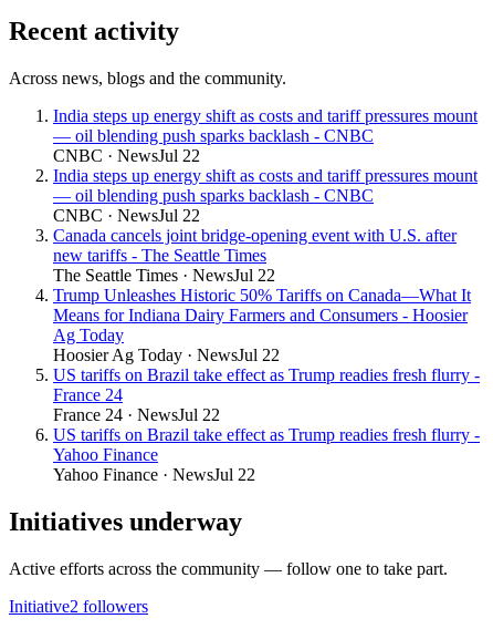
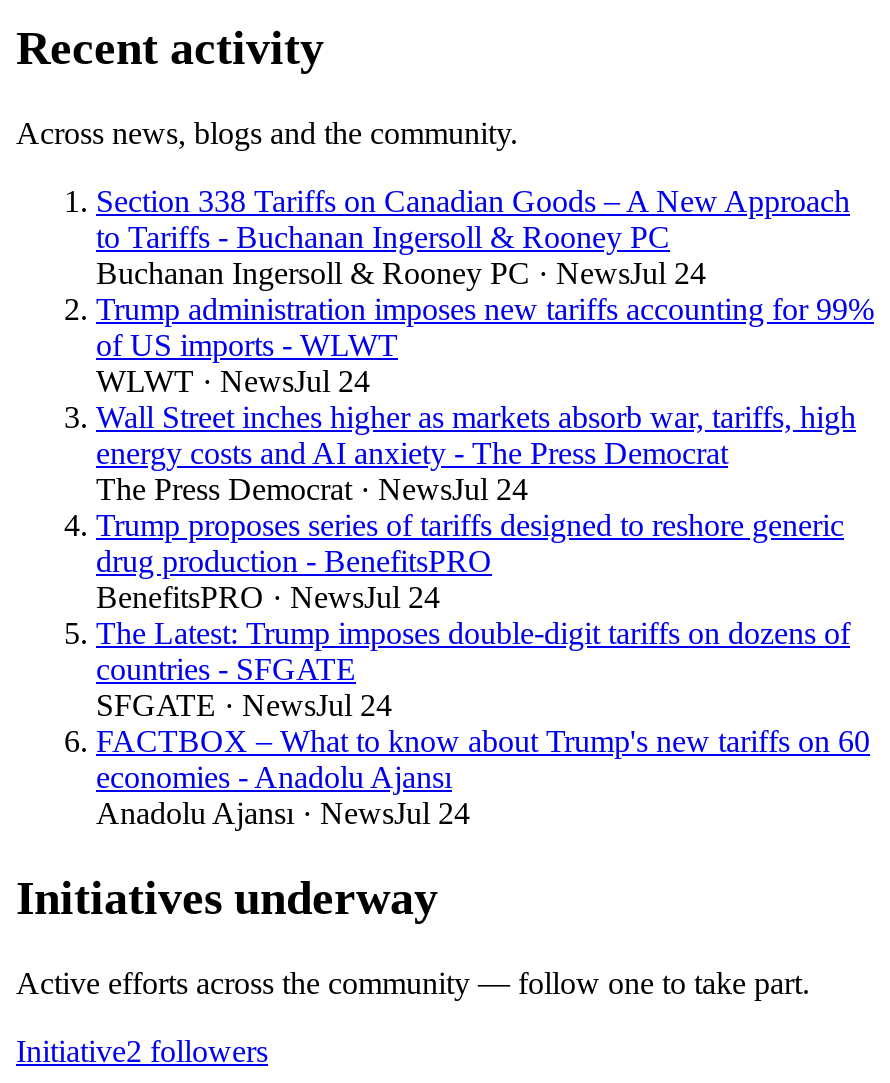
[53,106,480,484] India steps up energy shift as costs and tariff pressures mount | — oil blending push sparks backlash - CNBC | CNBC · NewsJul 22 | India steps up energy shift as costs and tariff pressures mount | — oil blending push sparks backlash - CNBC | CNBC · NewsJul 22 | Canada cancels joint bridge-opening event with U.S. after | new tariffs - The Seattle Times | The Seattle Times · NewsJul 22 | Trump Unleashes Historic 50% Tariffs on Canada—What It | Means for Indiana Dairy Farmers and Consumers - Hoosier | Ag Today | Hoosier Ag Today · NewsJul 22 | US tariffs on Brazil take effect as Trump readies fresh flurry - | France 24 | France 24 · NewsJul 22 | US tariffs on Brazil take effect as Trump readies fresh flurry - | Yahoo Finance | Yahoo Finance · NewsJul 22 -> [96,184,874,830] Section 338 Tariffs on Canadian Goods – A New Approach | to Tariffs - Buchanan Ingersoll & Rooney PC | Buchanan Ingersoll & Rooney PC · NewsJul 24 | Trump administration imposes new tariffs accounting for 99% | of US imports - WLWT | WLWT ·NewsJul 24 | Wall Street inches higher as markets absorb war, tariffs, high | energy costs and AI anxiety - The Press Democrat | The Press Democrat · NewsJul 24 | Trump proposes series of tariffs designed to reshore generic | drug production - BenefitsPRO | BenefitsPRO · NewsJul 24 | The Latest: Trump imposes double-digit tariffs on dozens of | countries - SFGATE | SFGATE · NewsJul 24 | FACTBOX – What to know about Trump's new tariffs on 60 | economies - Anadolu Ajansı | Anadolu Ajansı · NewsJul 24

